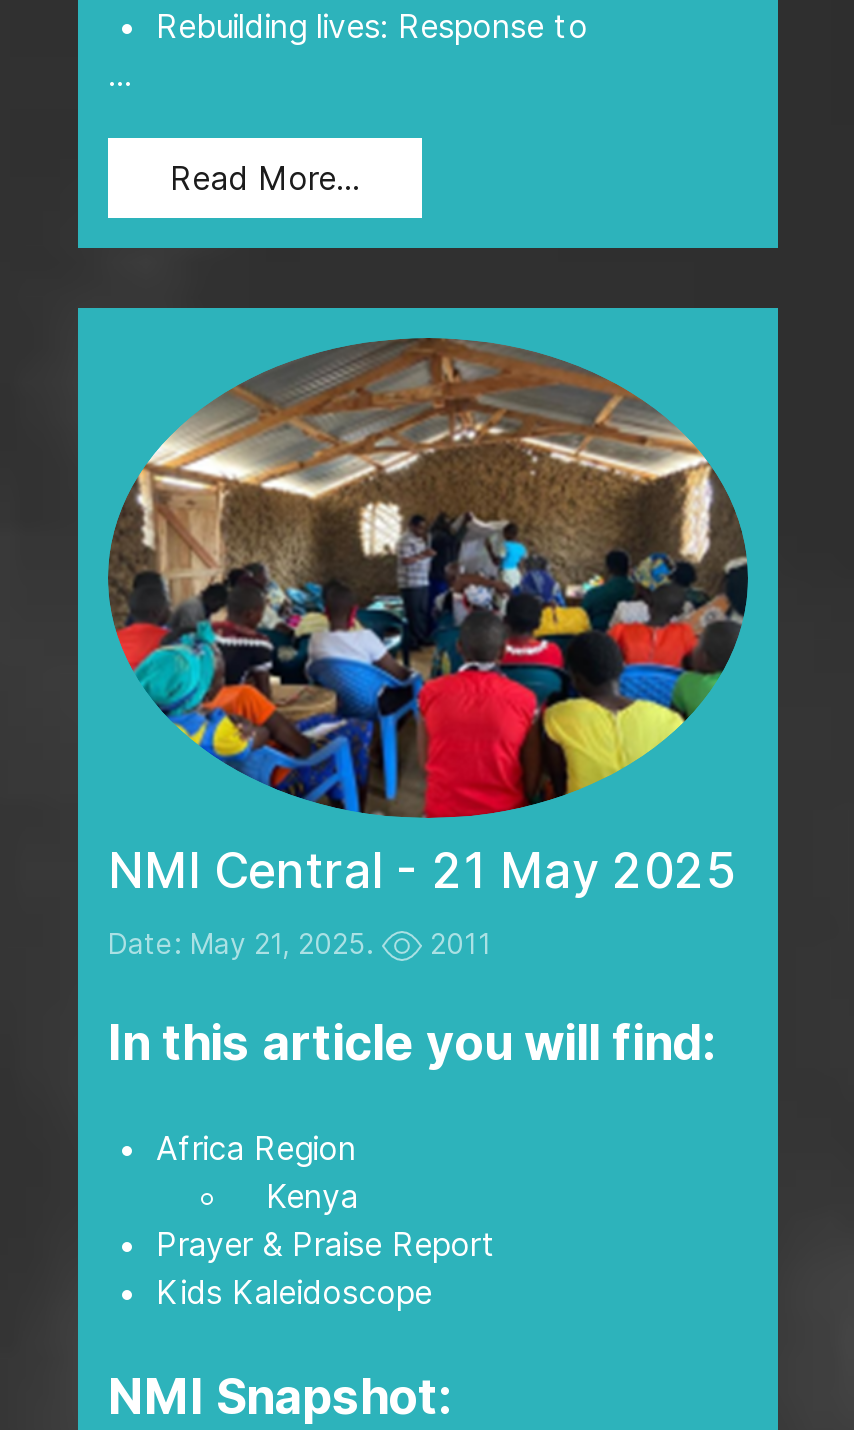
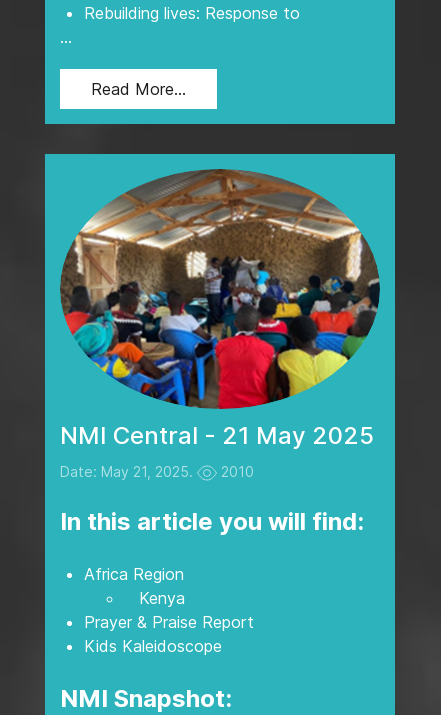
[108,925,492,959] Date: May 21, 2025. 2011 -> [60,462,254,479] Date: May 21, 2025. 2010

